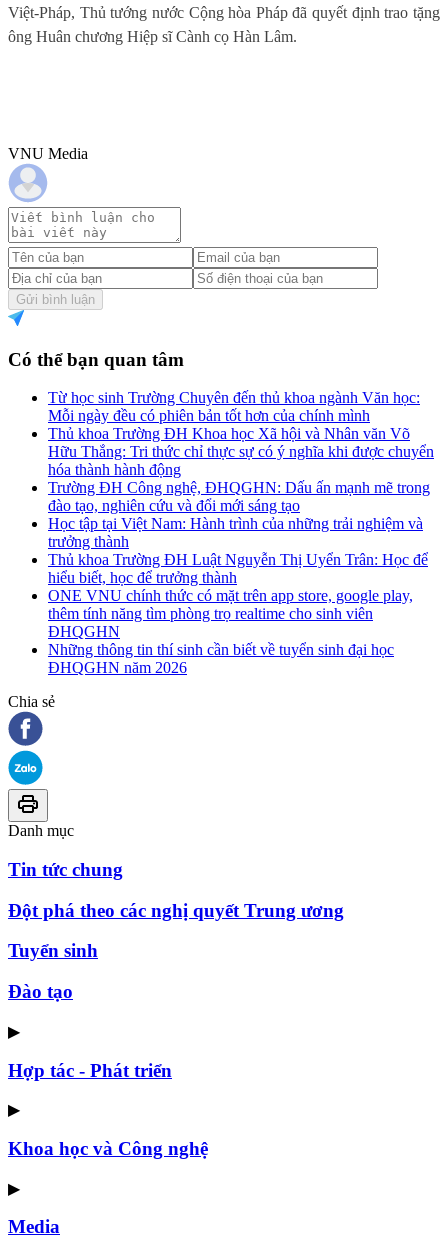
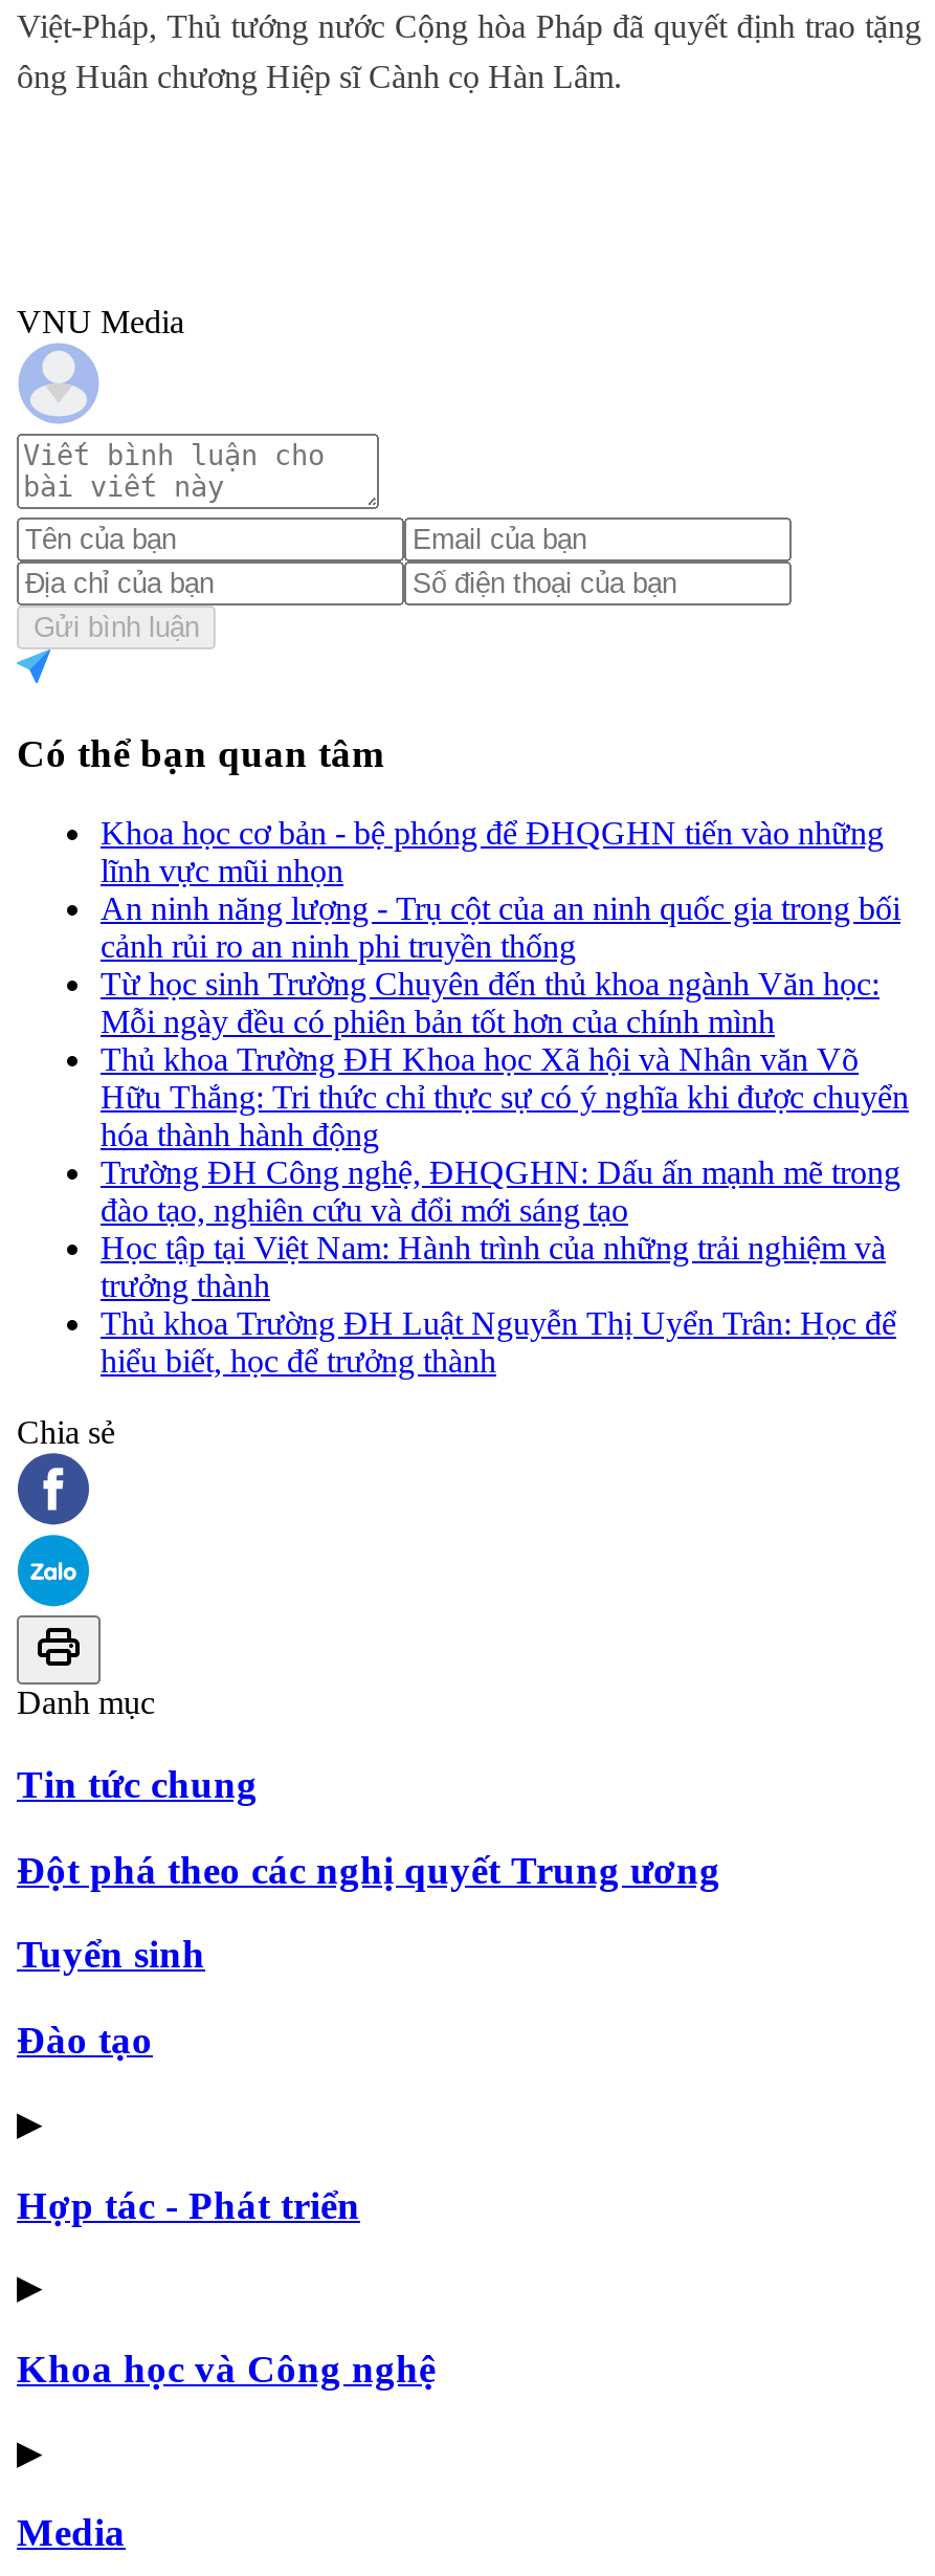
none -> [101,815,900,964] Khoa học cơ bản - bệ phóng để ĐHQGHN tiến vào những | lĩnh vực mũi nhọn | An ninh năng lượng - Trụ cột của an ninh quốc gia trong bối | cảnh rủi ro an ninh phi truyền thống
moved [48,389,434,586] -> [101,966,909,1379]: Từ học sinh Trường Chuyên đến thủ khoa ngành Văn học: | Mỗi ngày đều có phiên bản tốt hơn của chính mình | Thủ khoa Trường ĐH Khoa học Xã hội và Nhân văn Võ | ... | Thủ khoa Trường ĐH Luật Nguyễn Thị Uyển Trân: Học để | hiểu biết, học để trưởng thành
[48,587,413,676] ONE VNU chính thức có mặt trên app store, google play, | thêm tính năng tìm phòng trọ realtime cho sinh viên | ĐHQGHN | Những thông tin thí sinh cần biết về tuyển sinh đại học | ĐHQGHN năm 2026 -> none

